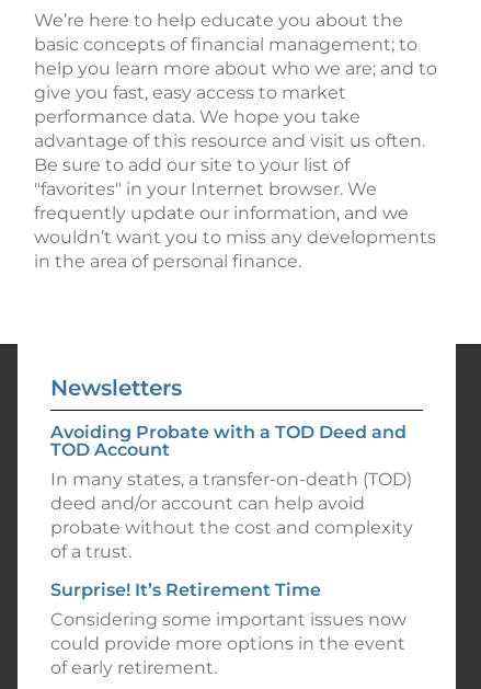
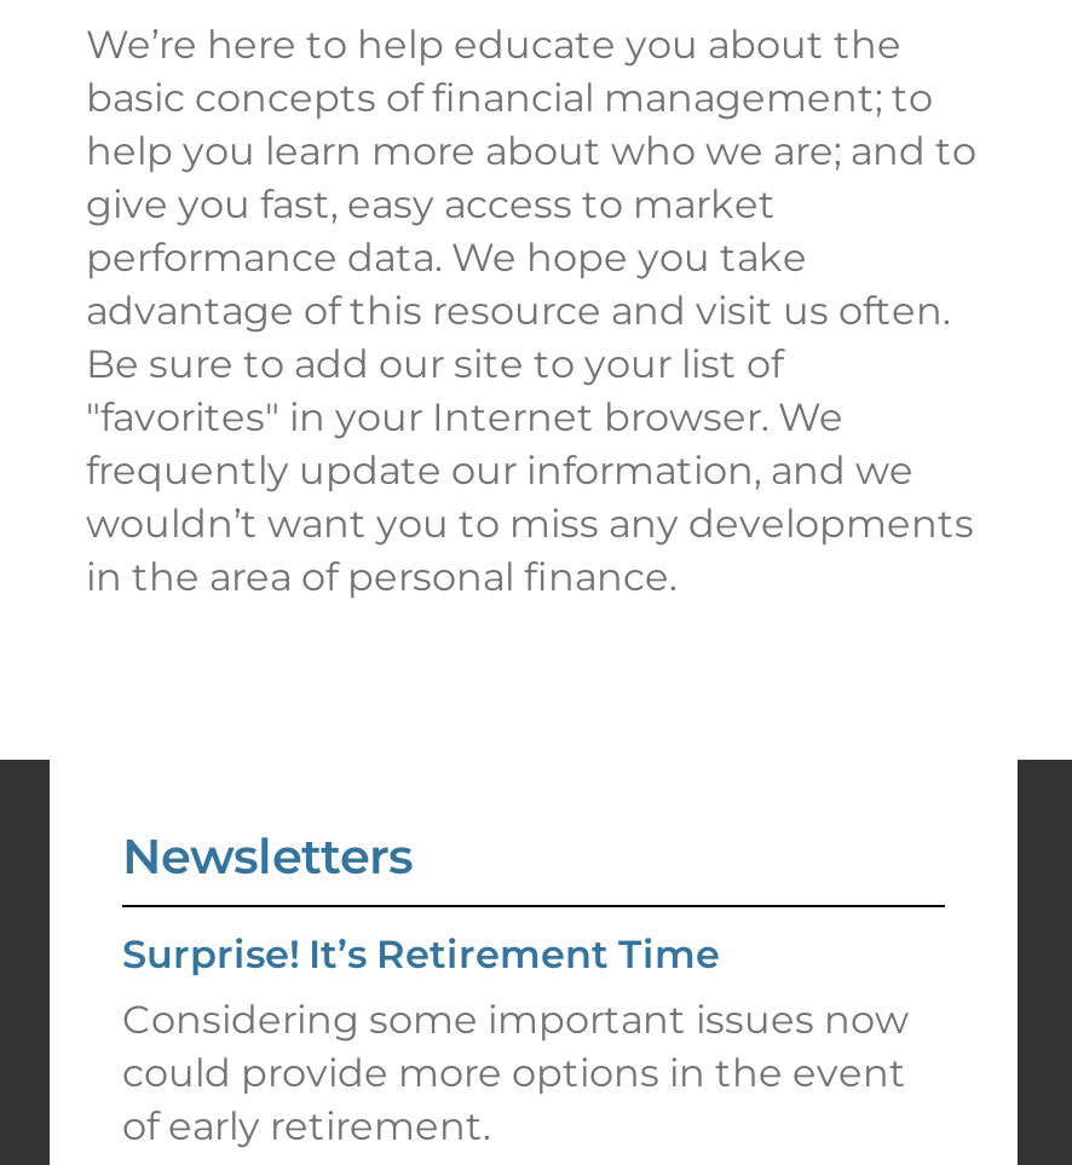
[50,421,413,561] Avoiding Probate with a TOD Deed and | TOD Account | In many states, a transfer-on-death (TOD) | deed and/or account can help avoid | probate without the cost and complexity | of a trust. -> none

